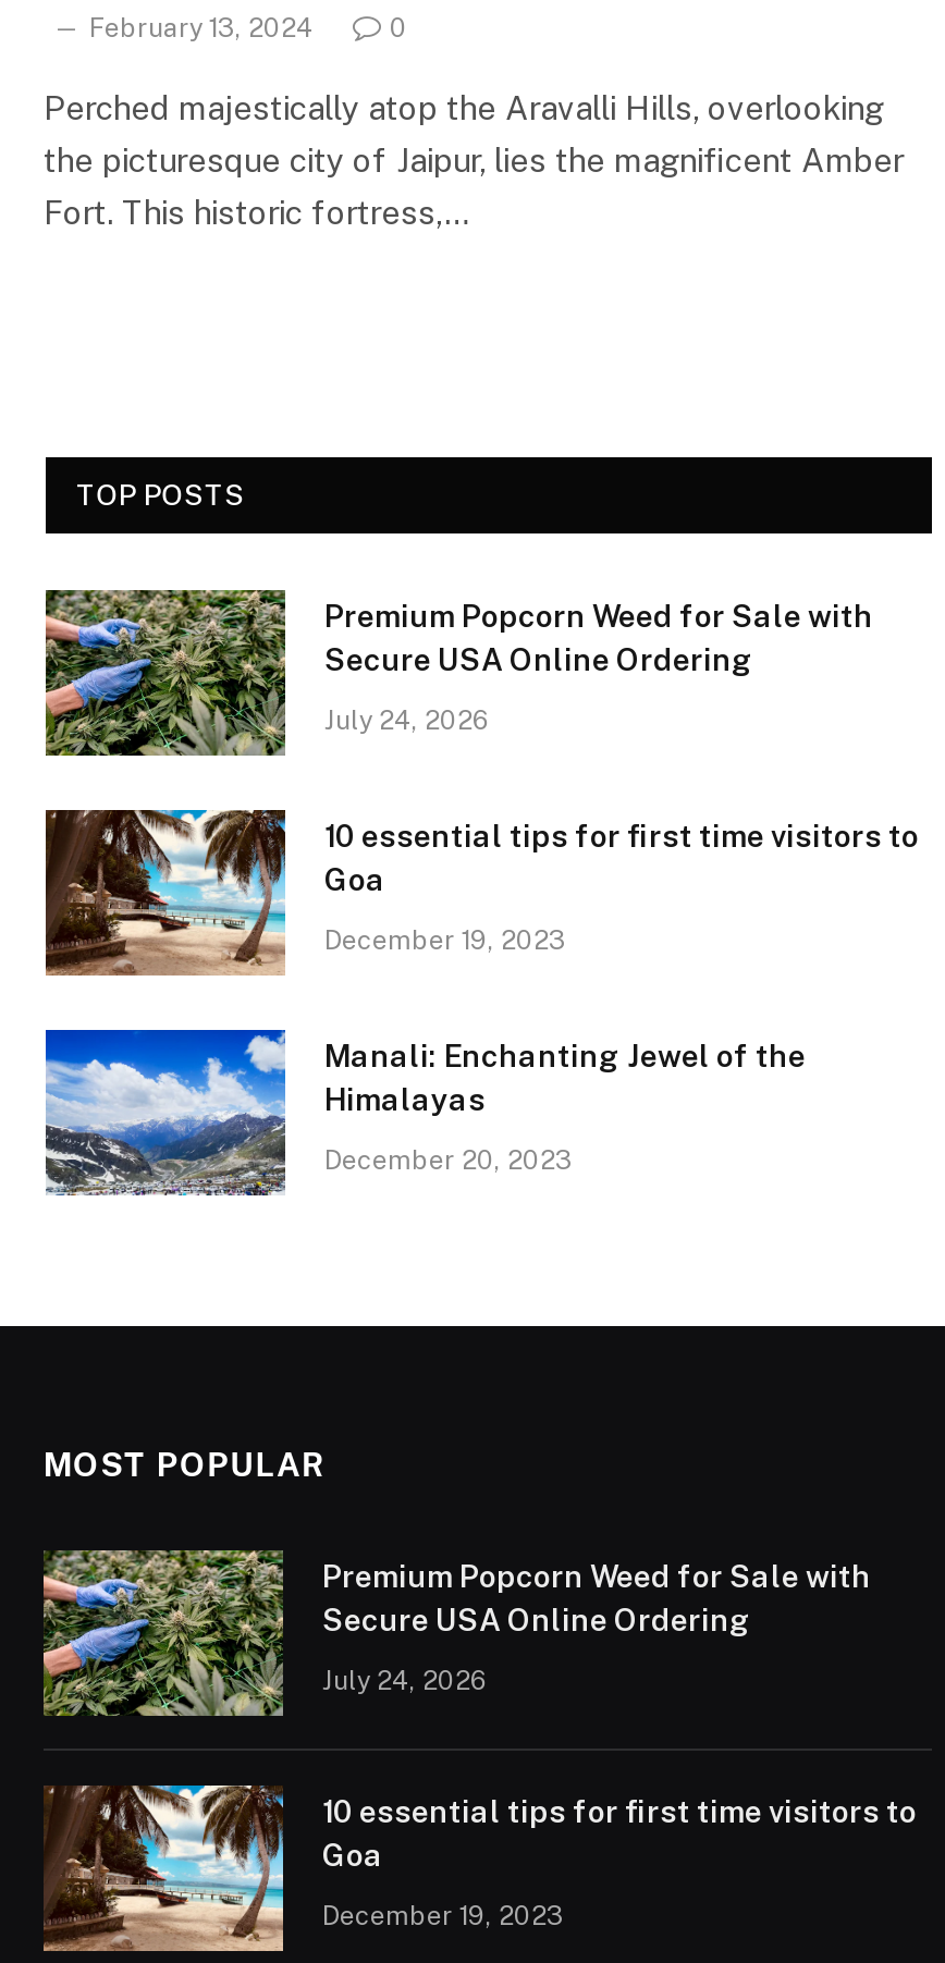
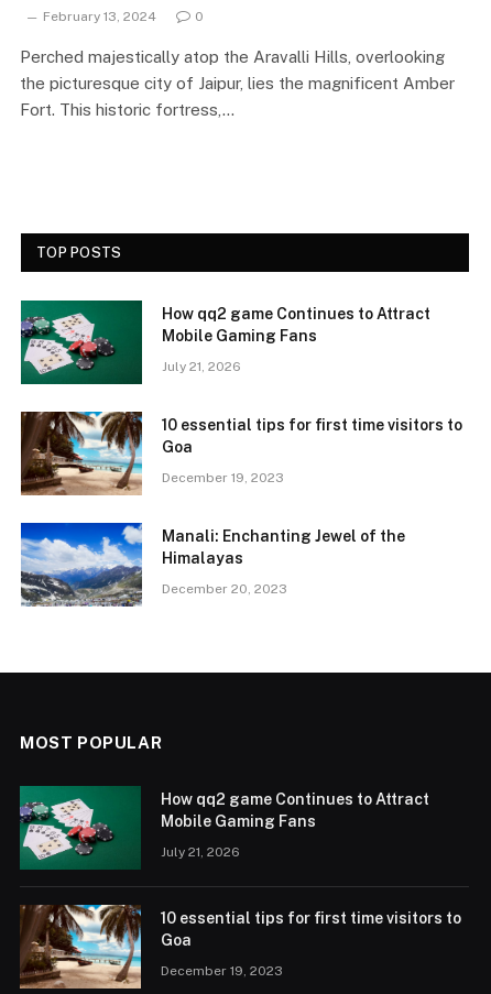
[44,588,873,758] [image] | Premium Popcorn Weed for Sale with | Secure USA Online Ordering -> [20,299,430,385] [image] | How qq2 game Continues to Attract | Mobile Gaming Fans
[324,704,490,735] July 24, 2026 -> [162,358,241,374] July 21, 2026
[41,1548,871,1718] [image] | Premium Popcorn Weed for Sale with | Secure USA Online Ordering -> [19,786,429,870] [image] | How qq2 game Continues to Attract | Mobile Gaming Fans
[322,1665,488,1695] July 24, 2026 -> [161,844,240,859] July 21, 2026

